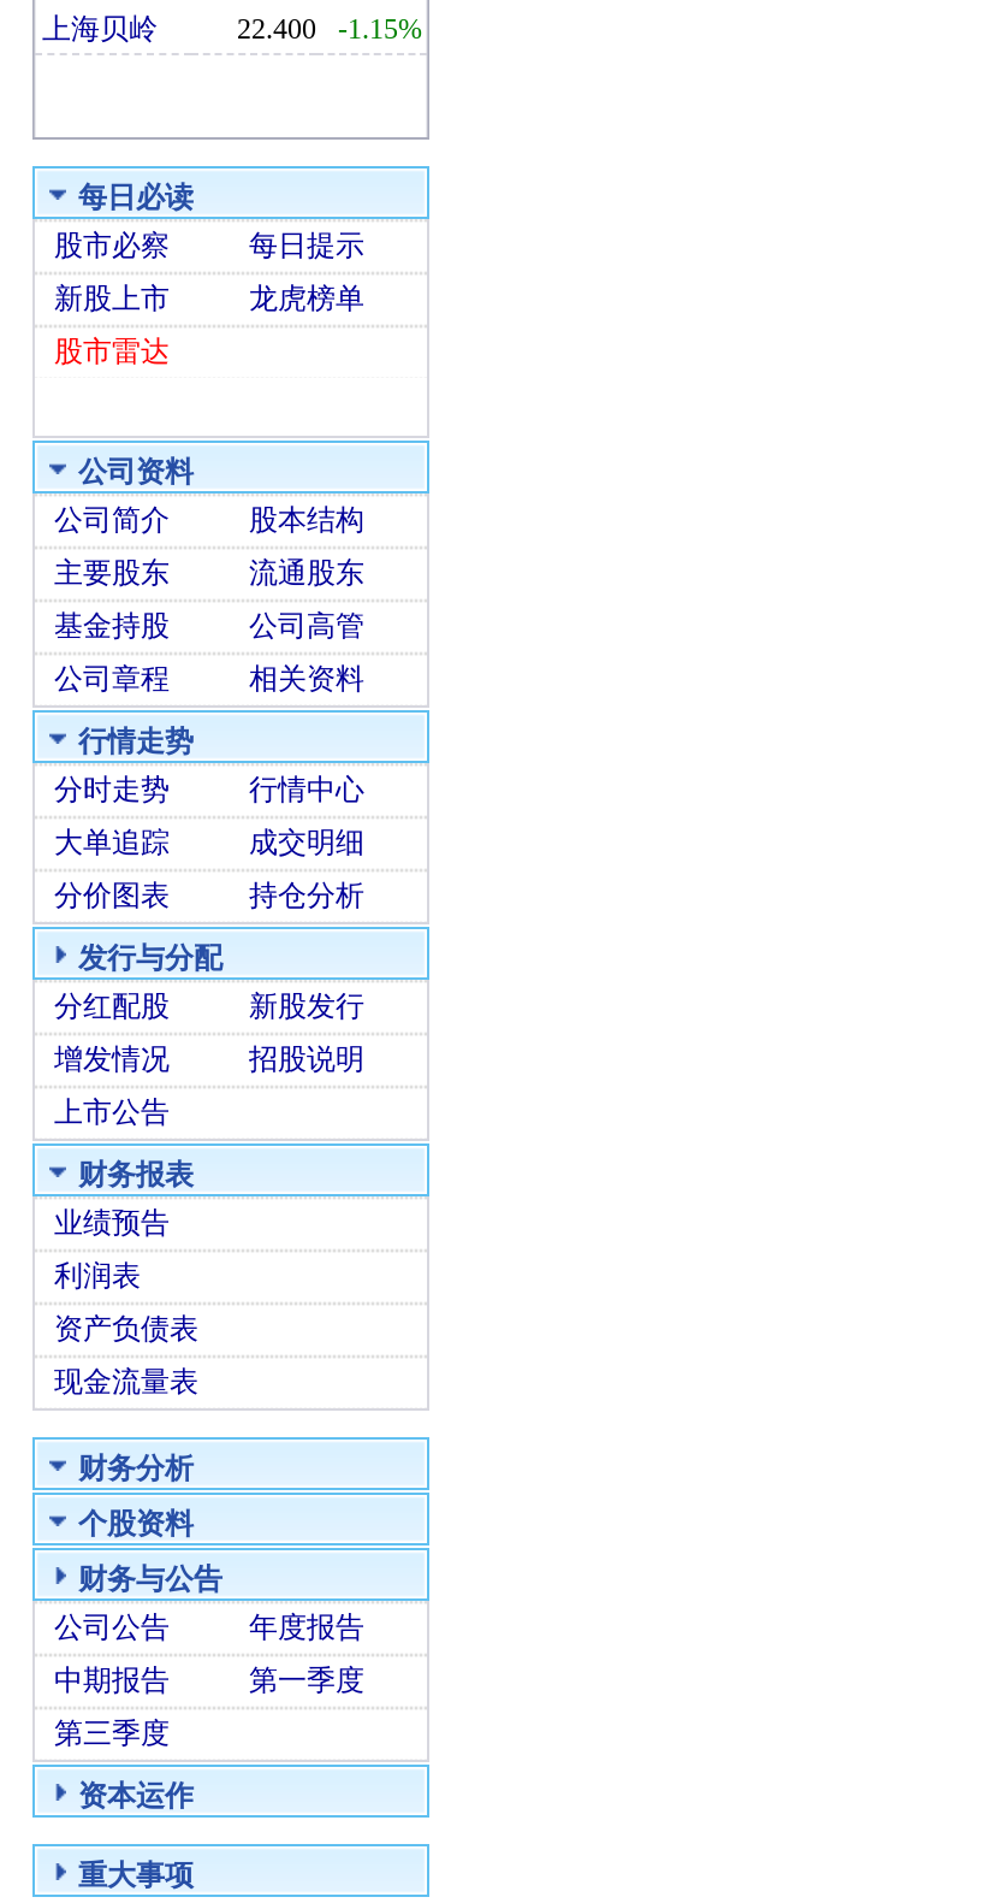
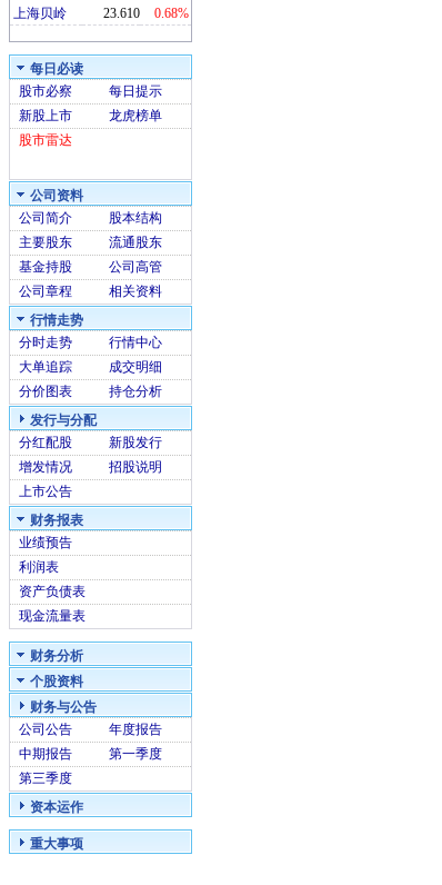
[237,12,316,46] 22.400 -> [103,6,140,21] 23.610
[338,12,422,46] -1.15% -> [154,6,189,21] 0.68%

